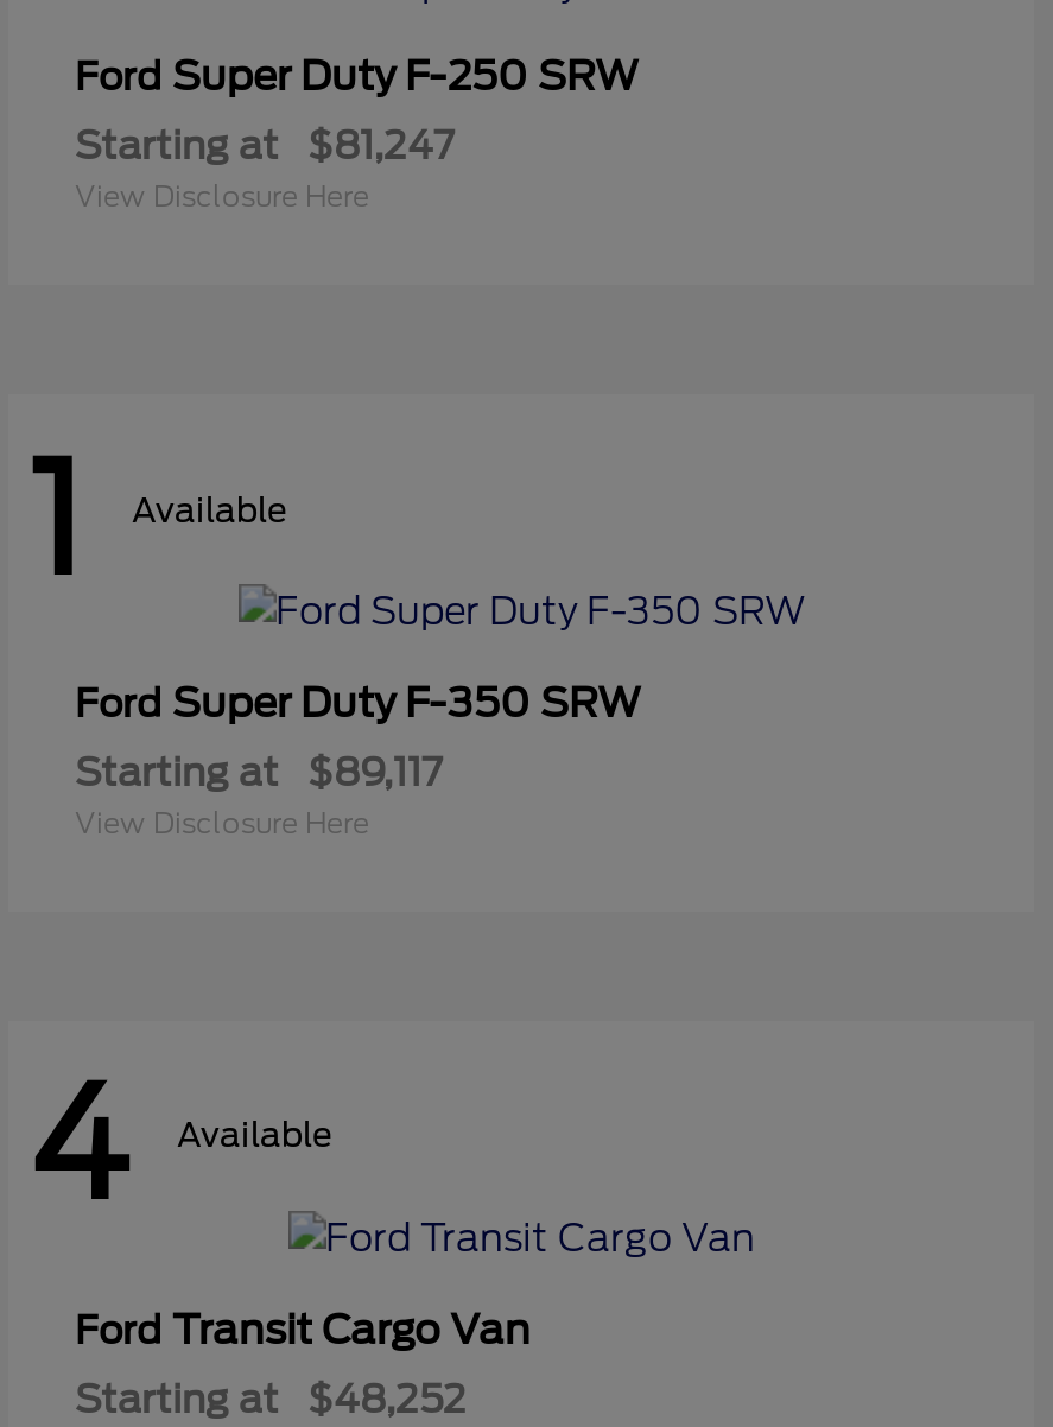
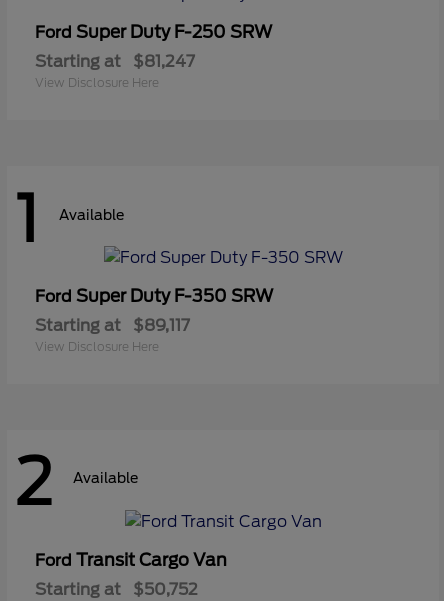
[27,1055,331,1236] 4 Available -> [15,444,138,520] 2 Available
[75,1376,467,1421] Starting at $48,252 -> [35,579,198,598] Starting at $50,752

